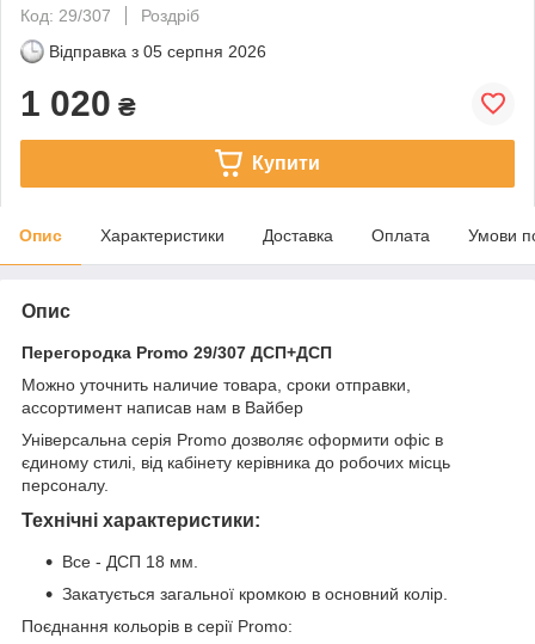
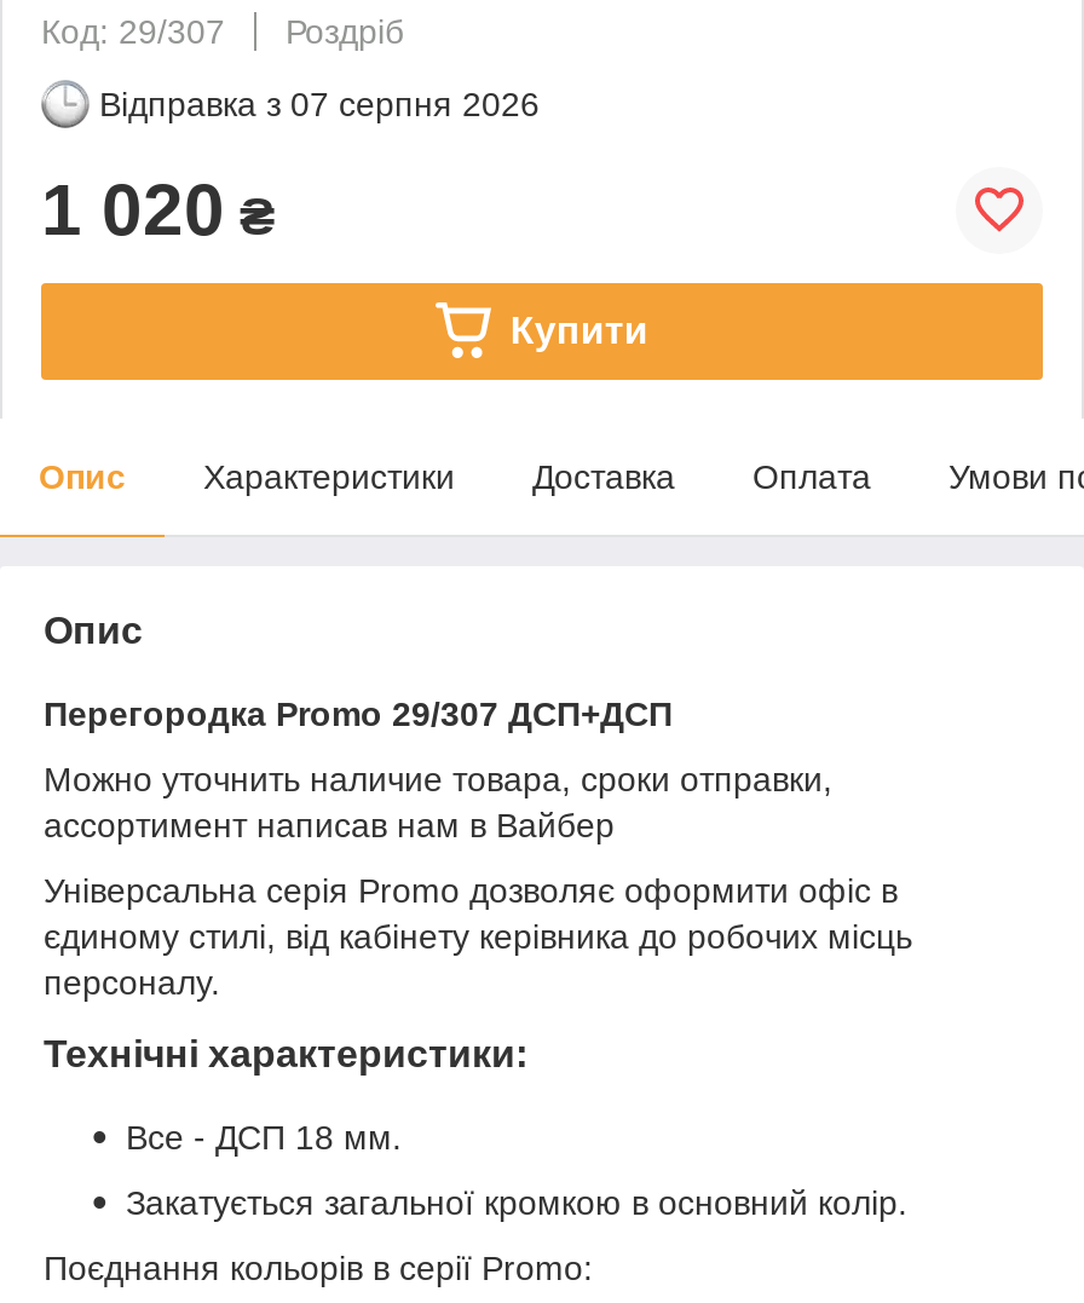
[49,42,266,61] Відправка з 05 серпня 2026 -> [99,84,540,123] Відправка з 07 серпня 2026

